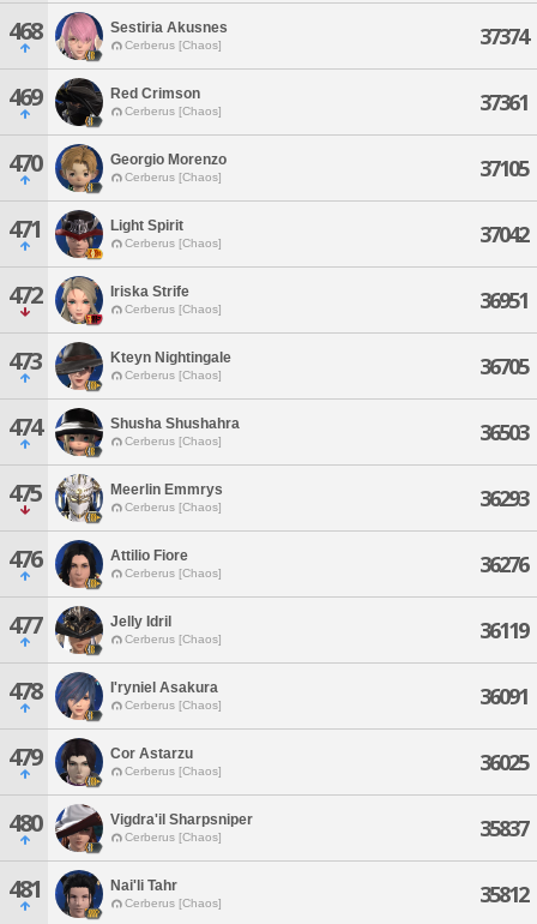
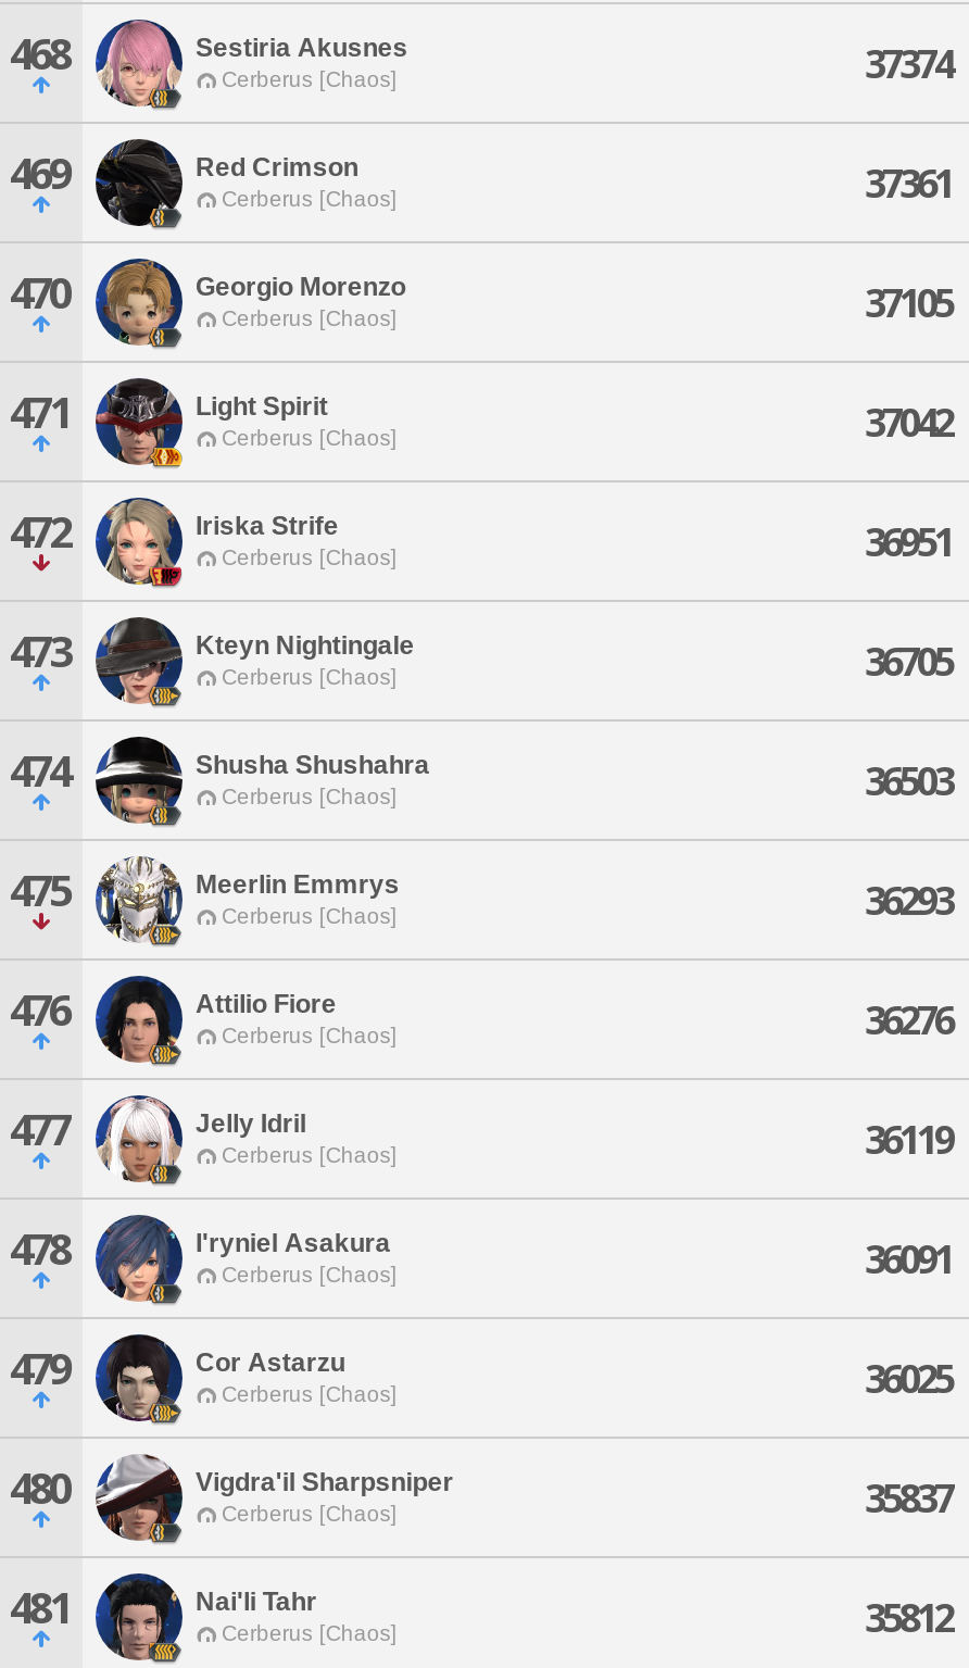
[54,606,103,653] [image] -> [93,1095,183,1178] [image]

